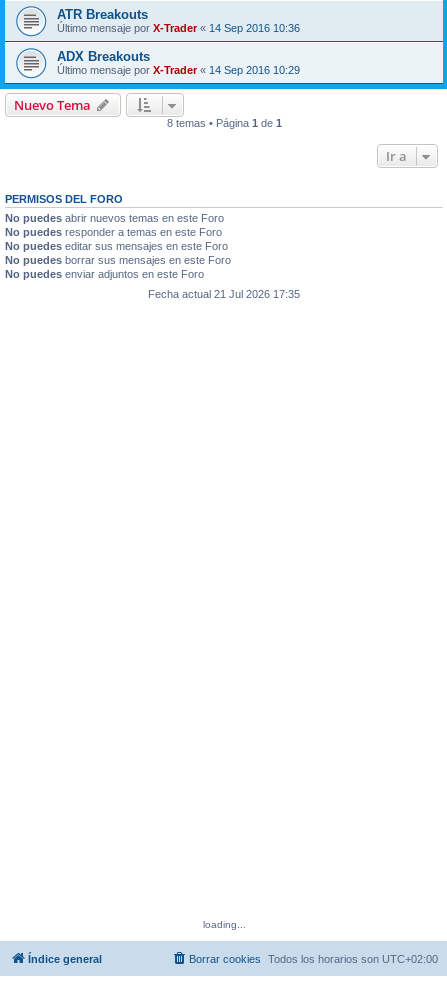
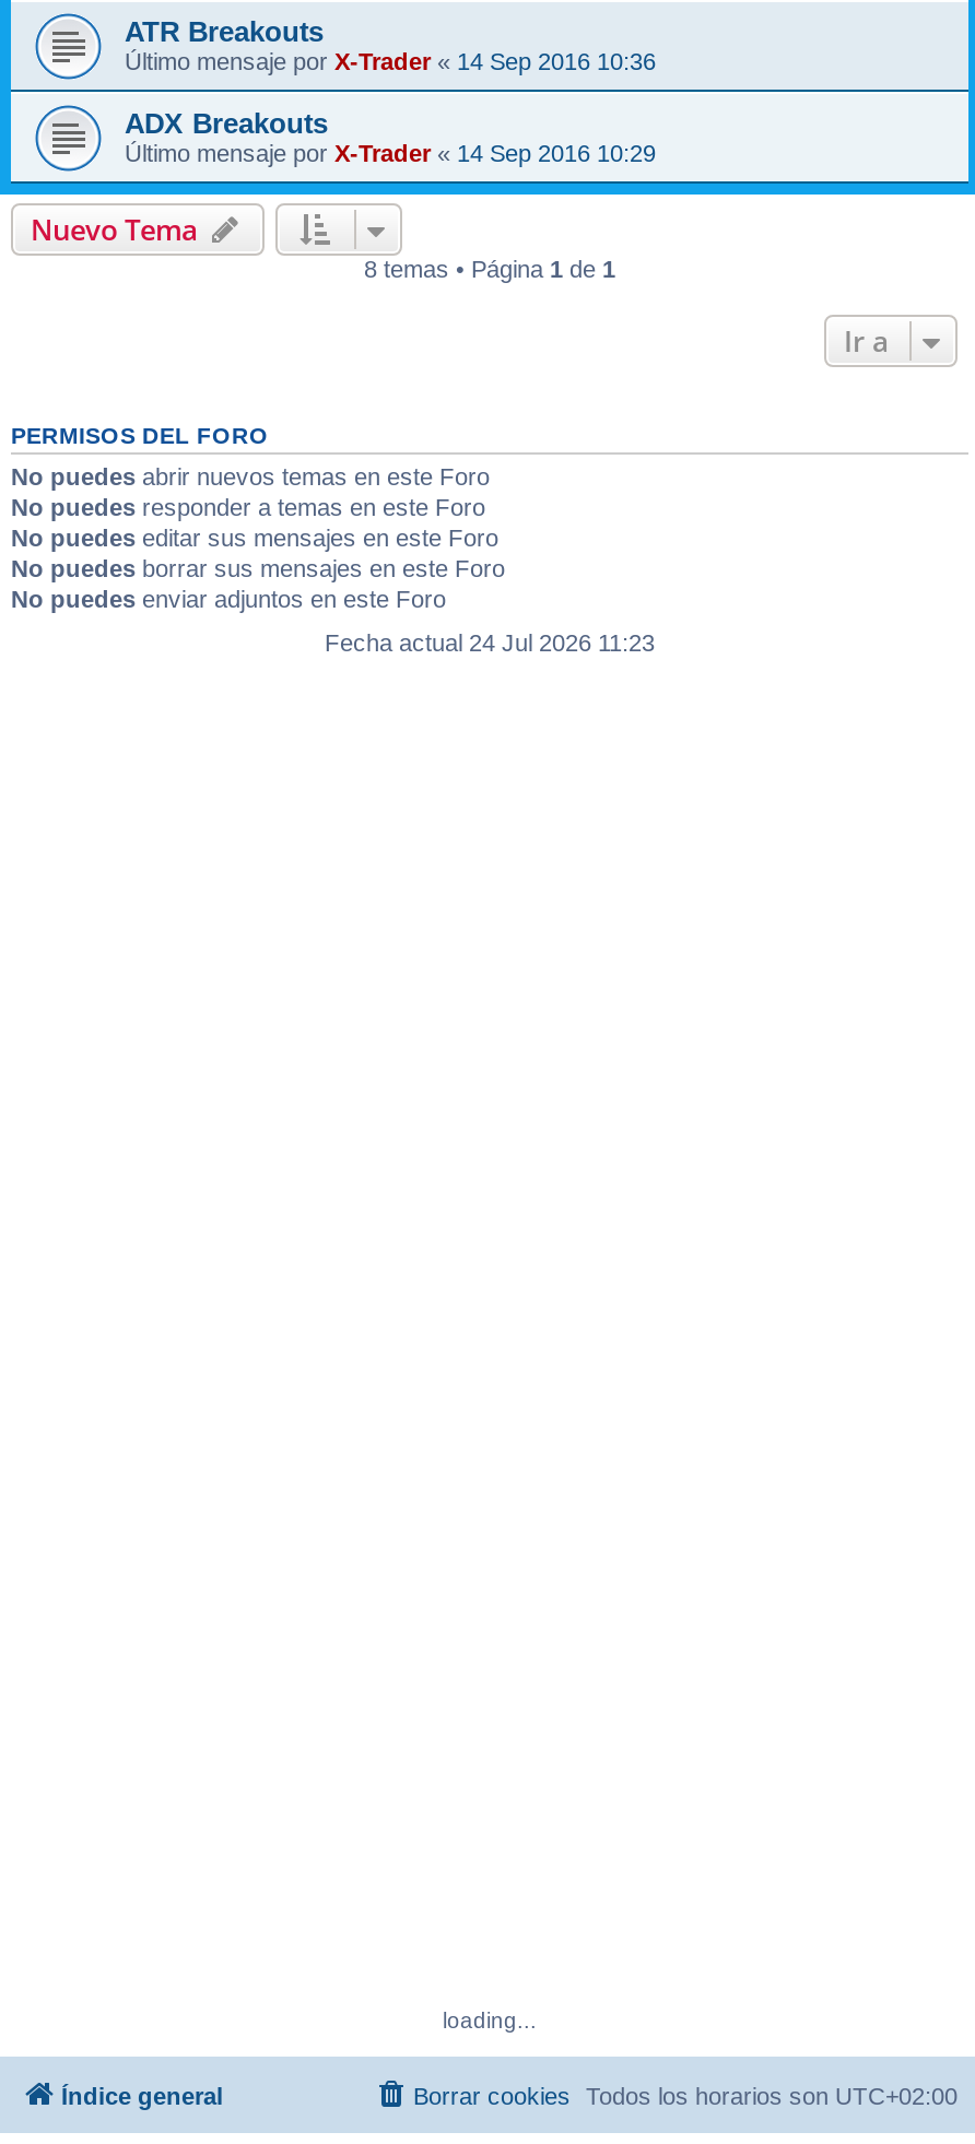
[148,287,300,299] Fecha actual 21 Jul 2026 17:35 -> [325,628,655,655] Fecha actual 24 Jul 2026 11:23

